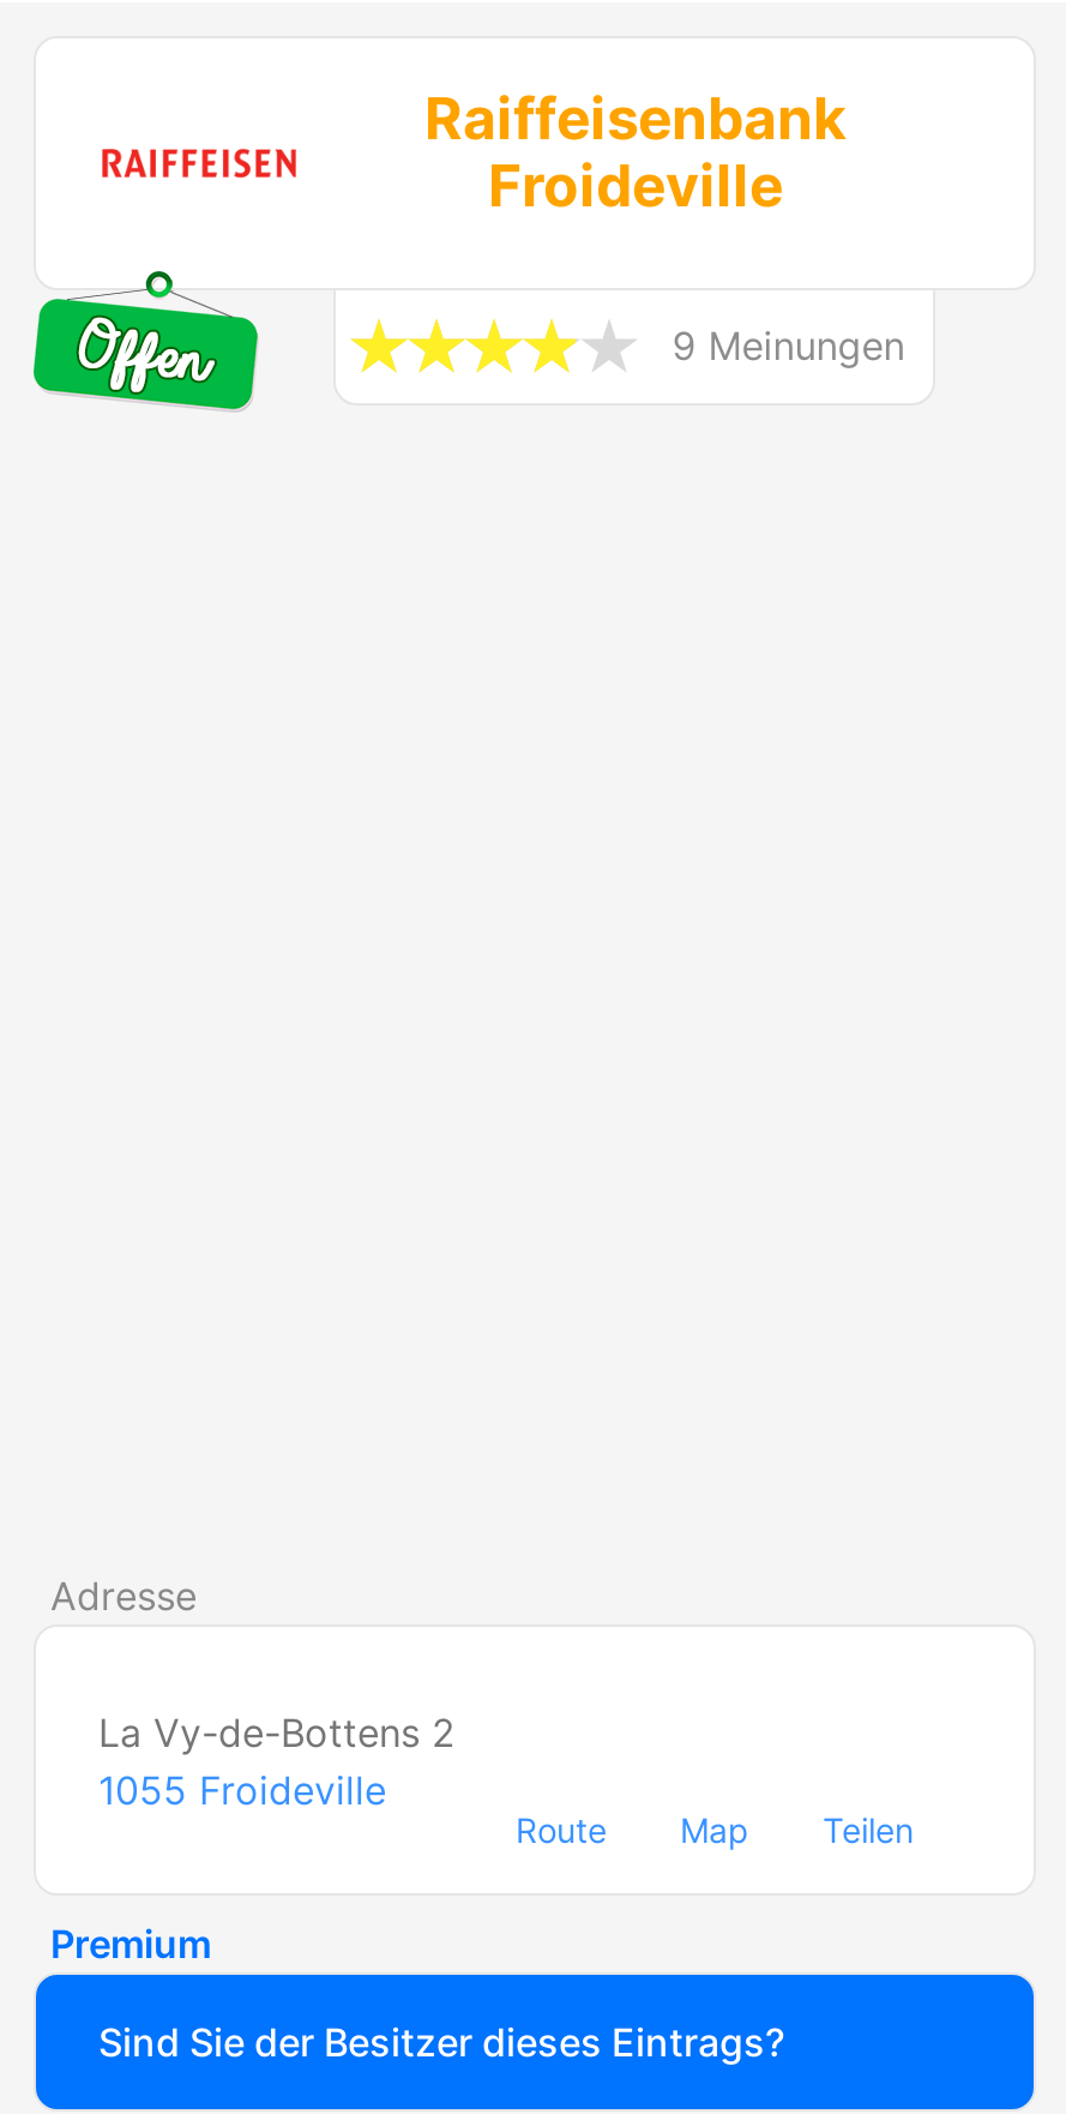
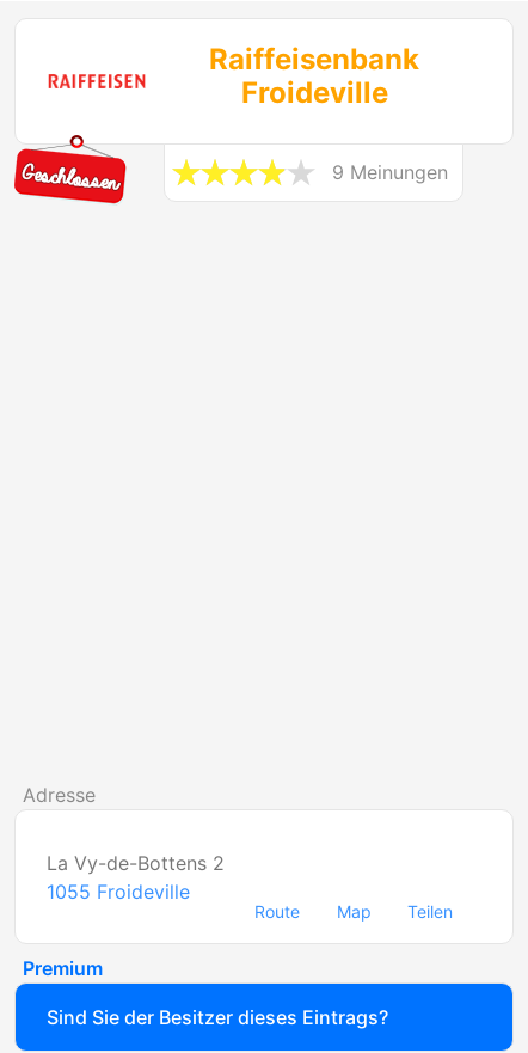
[31,269,259,413] [image] -> [13,134,127,204] [image]

